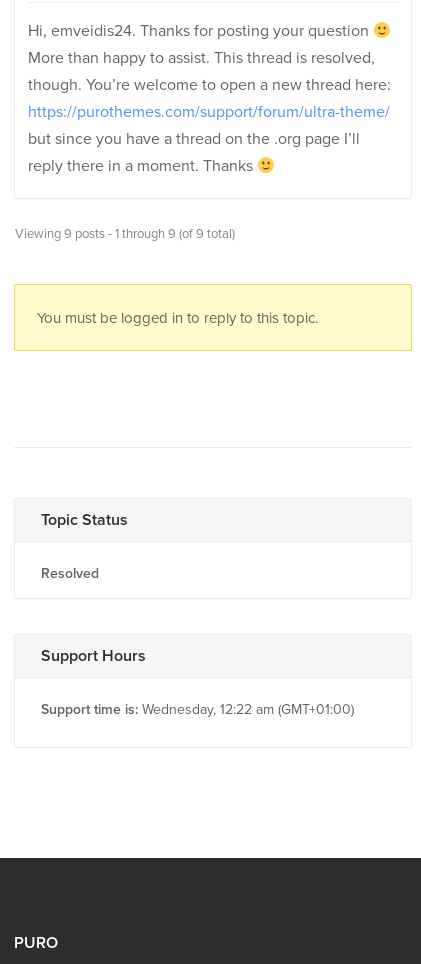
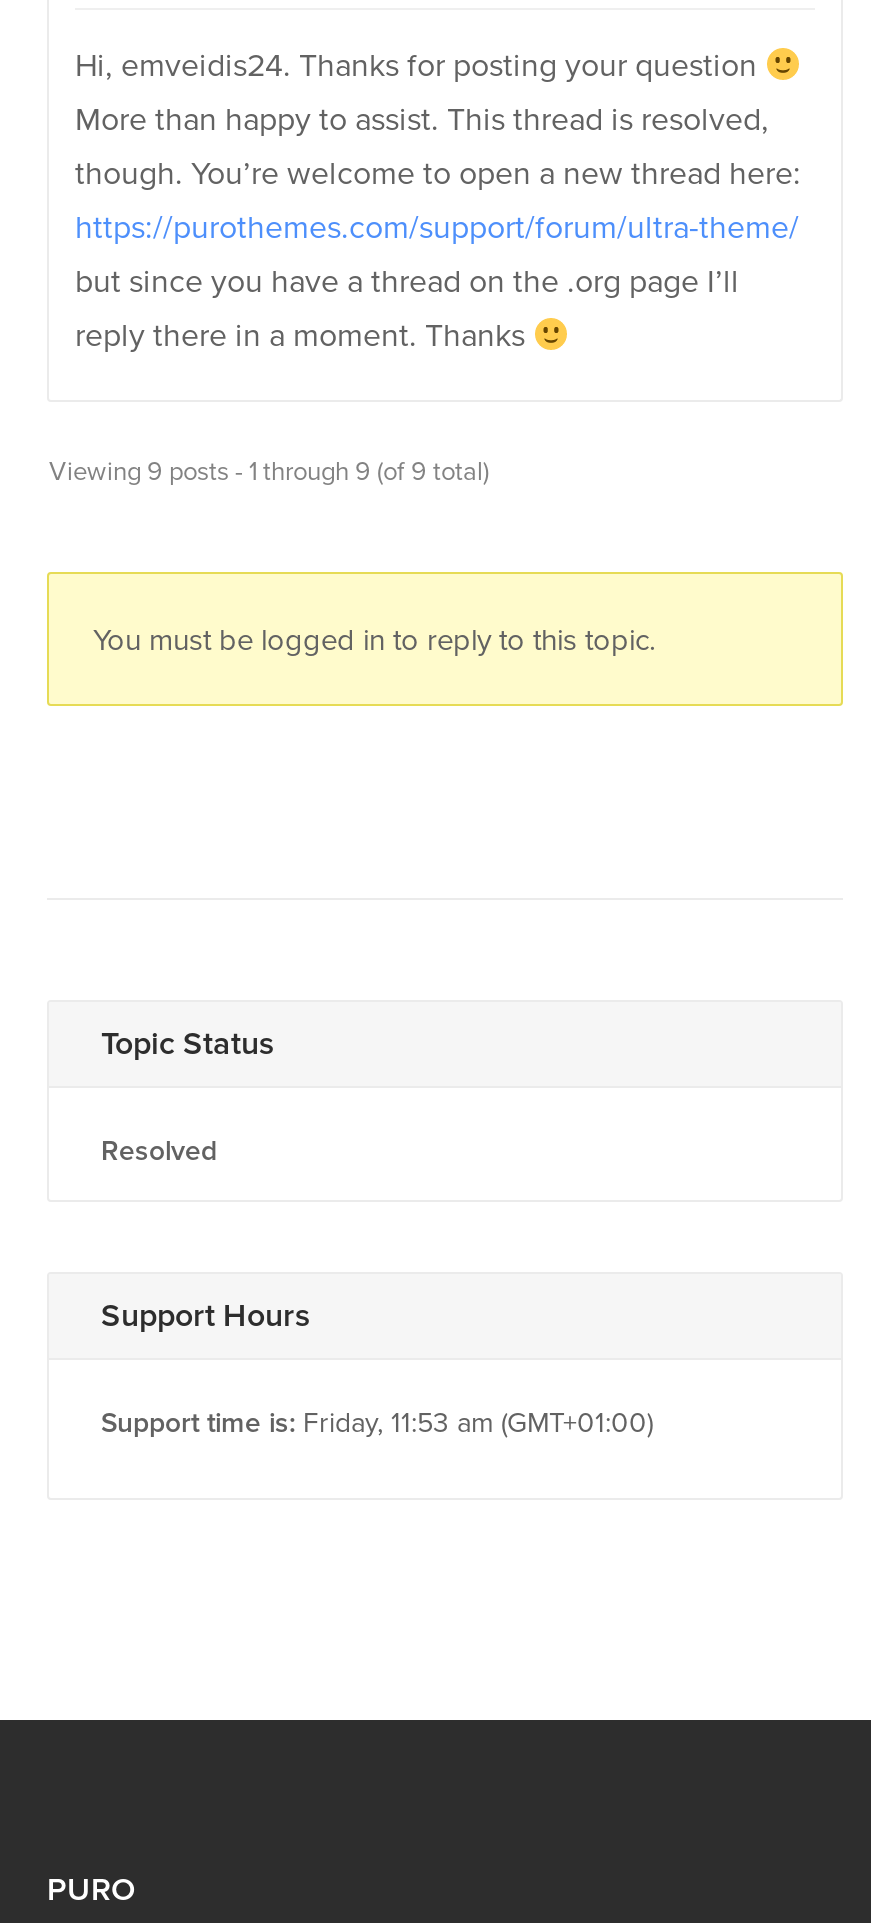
[41,700,354,717] Support time is: Wednesday, 12:22 am (GMT+01:00) -> [101,1405,653,1439] Support time is: Friday, 11:53 am (GMT+01:00)

